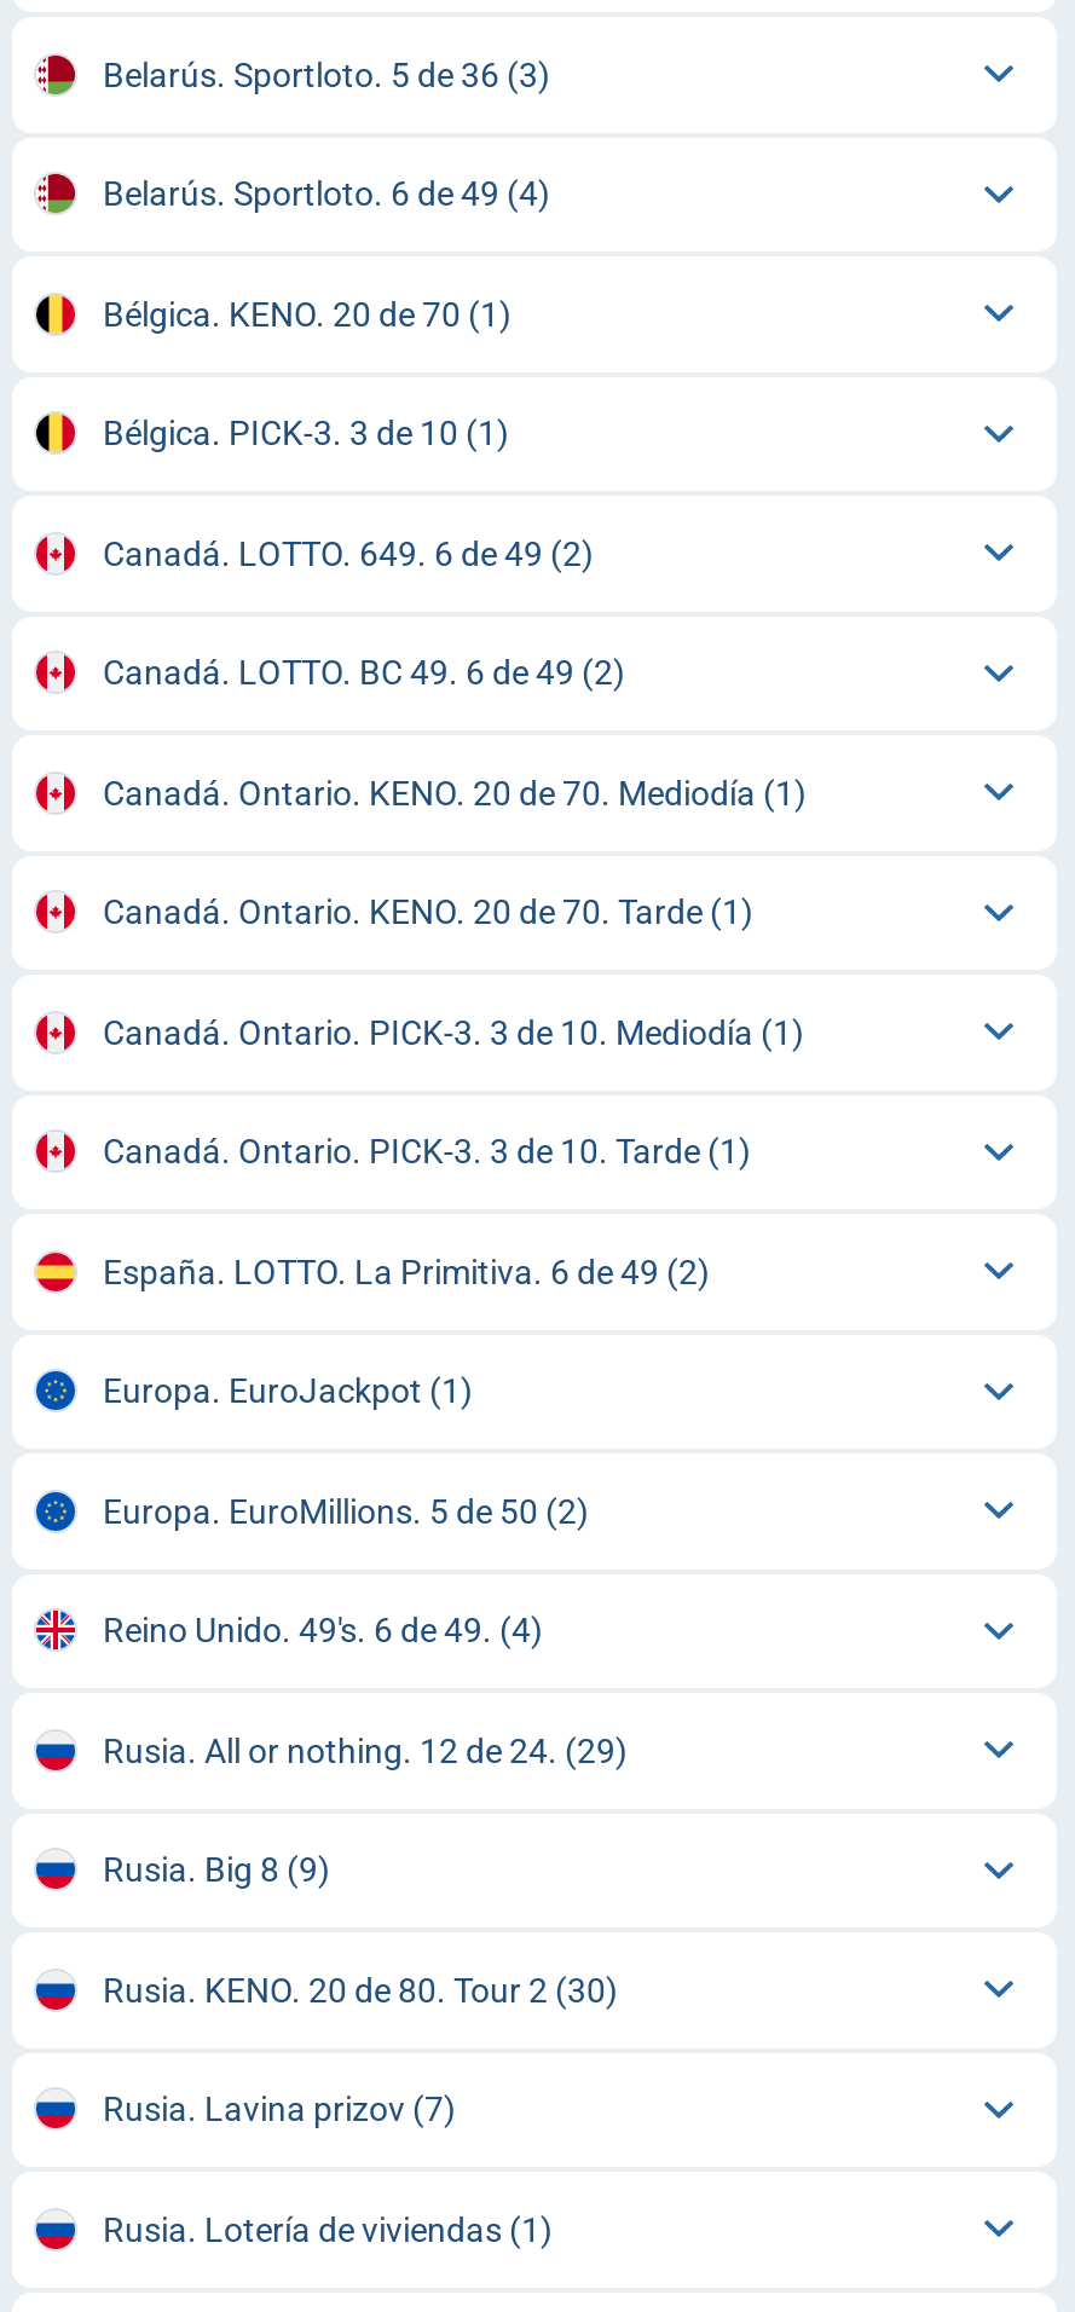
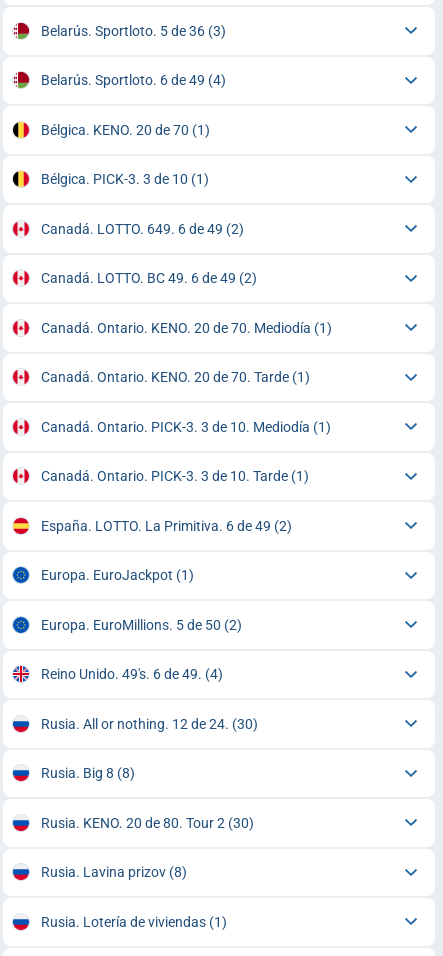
[103,1731,628,1770] Rusia. All or nothing. 12 de 24. (29) -> [40,716,257,732] Rusia. All or nothing. 12 de 24. (30)
[103,1851,330,1889] Rusia. Big 8 (9) -> [40,765,134,781] Rusia. Big 8 (8)
[103,2090,456,2129] Rusia. Lavina prizov (7) -> [40,864,186,880] Rusia. Lavina prizov (8)

